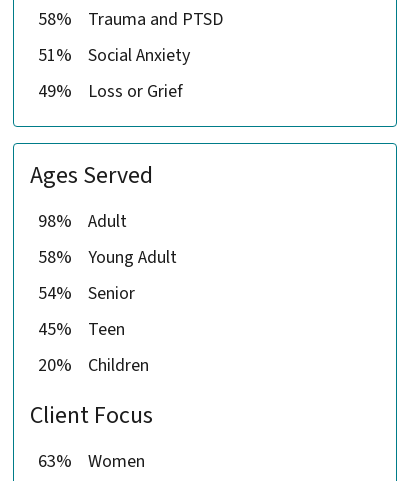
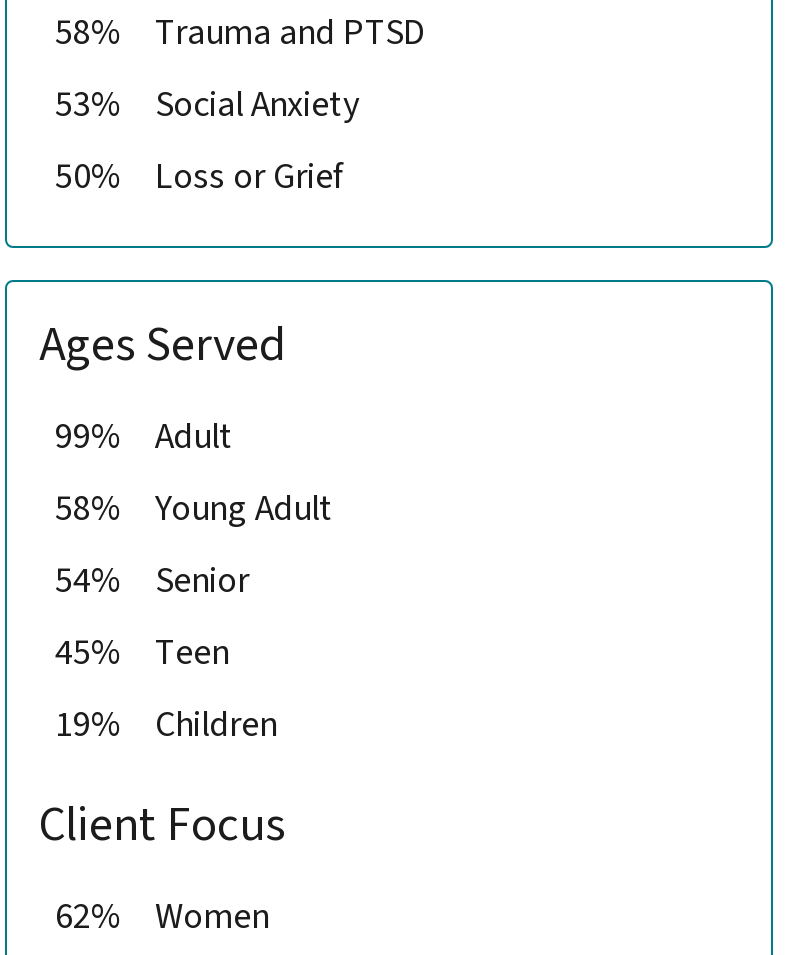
[38,43,190,68] 51% Social Anxiety -> [55,80,359,130] 53% Social Anxiety
[38,79,183,104] 49% Loss or Grief -> [55,152,345,202] 50% Loss or Grief
[38,209,127,234] 98% Adult -> [55,412,233,462] 99% Adult
[38,353,149,378] 20% Children -> [55,700,277,750] 19% Children
[38,449,145,474] 63% Women -> [55,892,269,942] 62% Women

